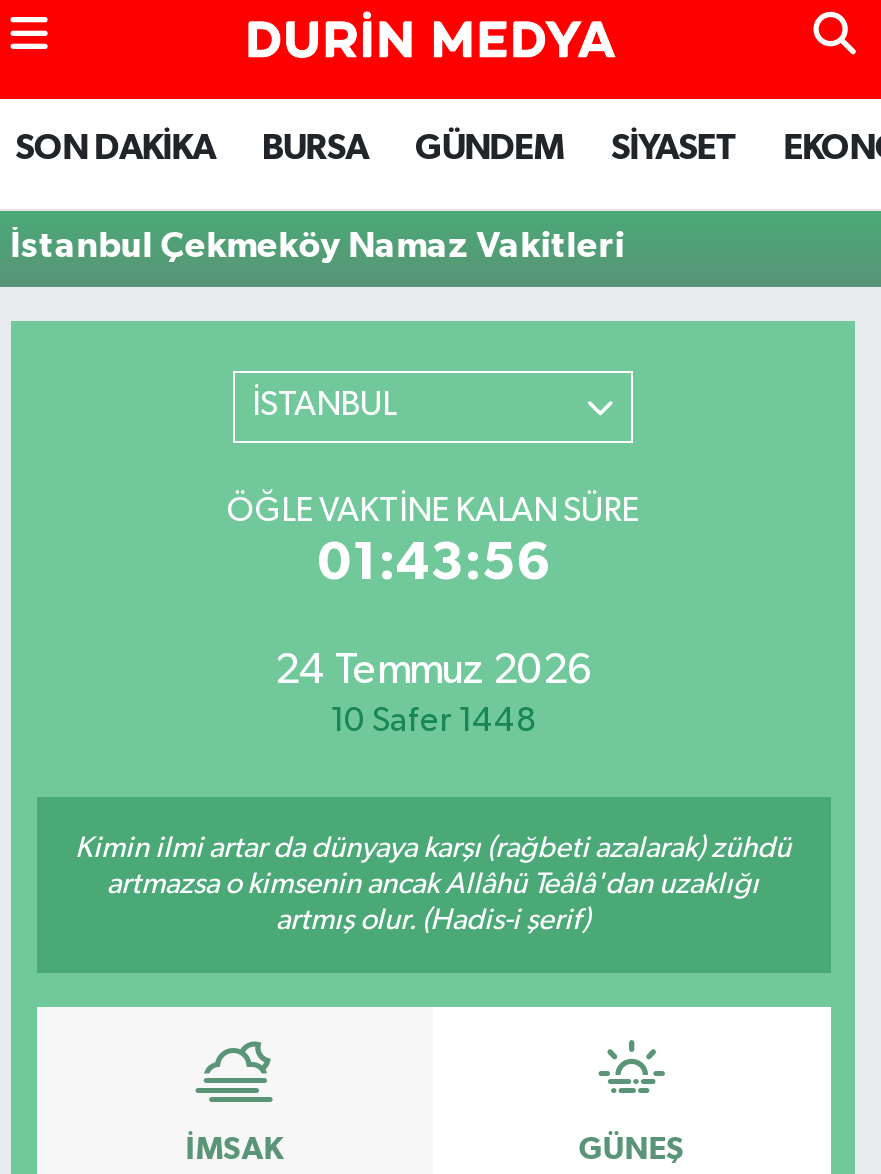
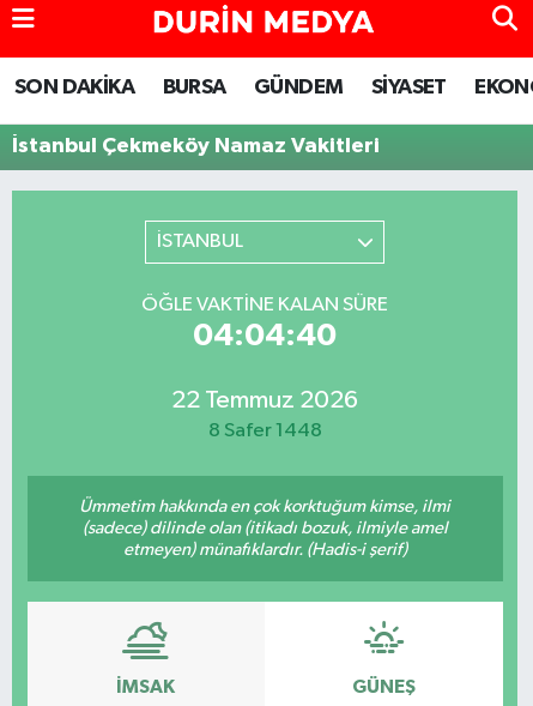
[318,537,548,589] 01:43:56 -> [193,320,337,351] 04:04:40
[275,648,591,738] 24 Temmuz 2026 | 10 Safer 1448 -> [171,387,358,441] 22 Temmuz 2026 | 8 Safer 1448
[75,833,791,935] Kimin ilmi artar da dünyaya karşı (rağbeti azalarak) zühdü | artmazsa o kimsenin ancak Allâhü Teâlâ'dan uzaklığı | artmış olur. (Hadis-i şerif) -> [79,497,450,559] Ümmetim hakkında en çok korktuğum kimse, ilmi | (sadece) dilinde olan (itikadı bozuk, ilmiyle amel | etmeyen) münafıklardır. (Hadis-i şerif)

